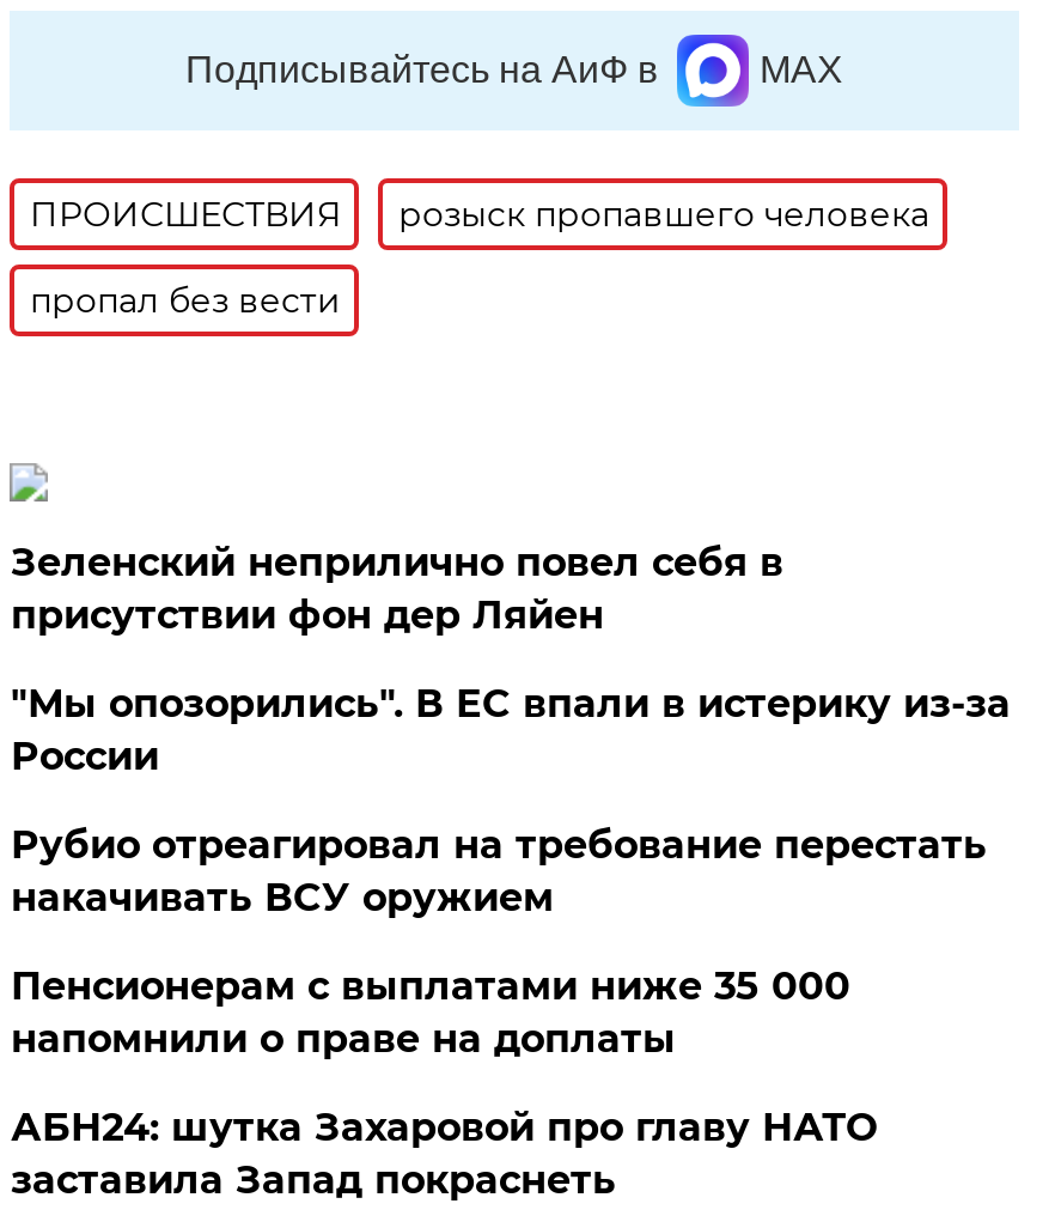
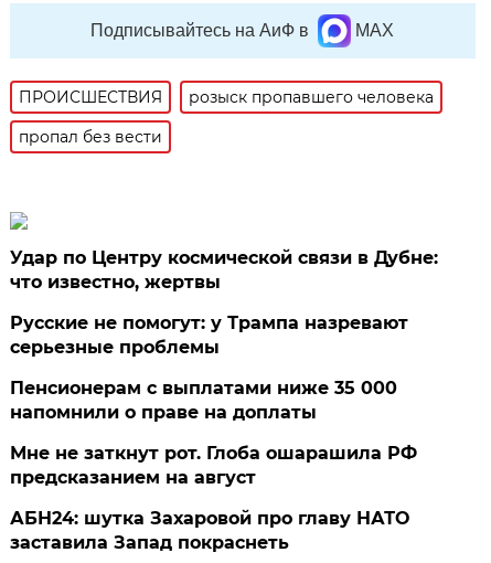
[11,540,1011,920] Зеленский неприлично повел cебя в | присутствии фон дер Ляйен | "Мы опозорились". В ЕС впали в истерику из-за | России | Рубио отреагировал на требование перестать | накачивать ВСУ оружием -> [10,247,438,358] Удар по Центру космической связи в Дубне: | что известно, жертвы | Русские не помогут: у Трампа назревают | серьезные проблемы
moved [11,963,850,1062] -> [10,378,398,423]: Пенсионерам с выплатами ниже 35 000 | напомнили о праве на доплаты
none -> [10,443,418,488] Мне не заткнут рот. Глоба ошарашила РФ | предсказанием на август

